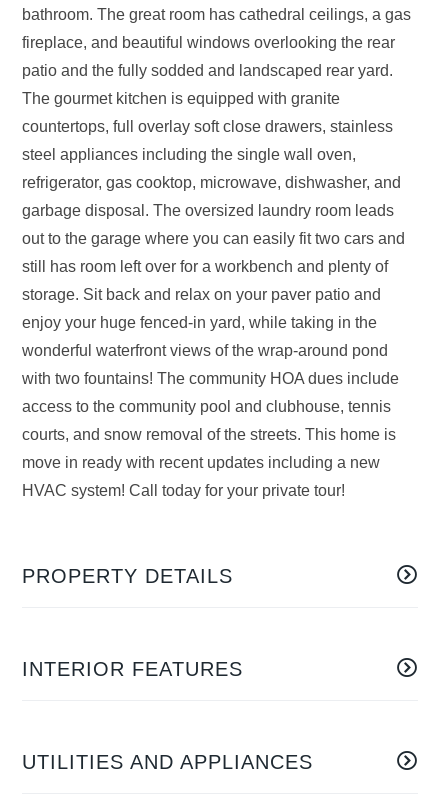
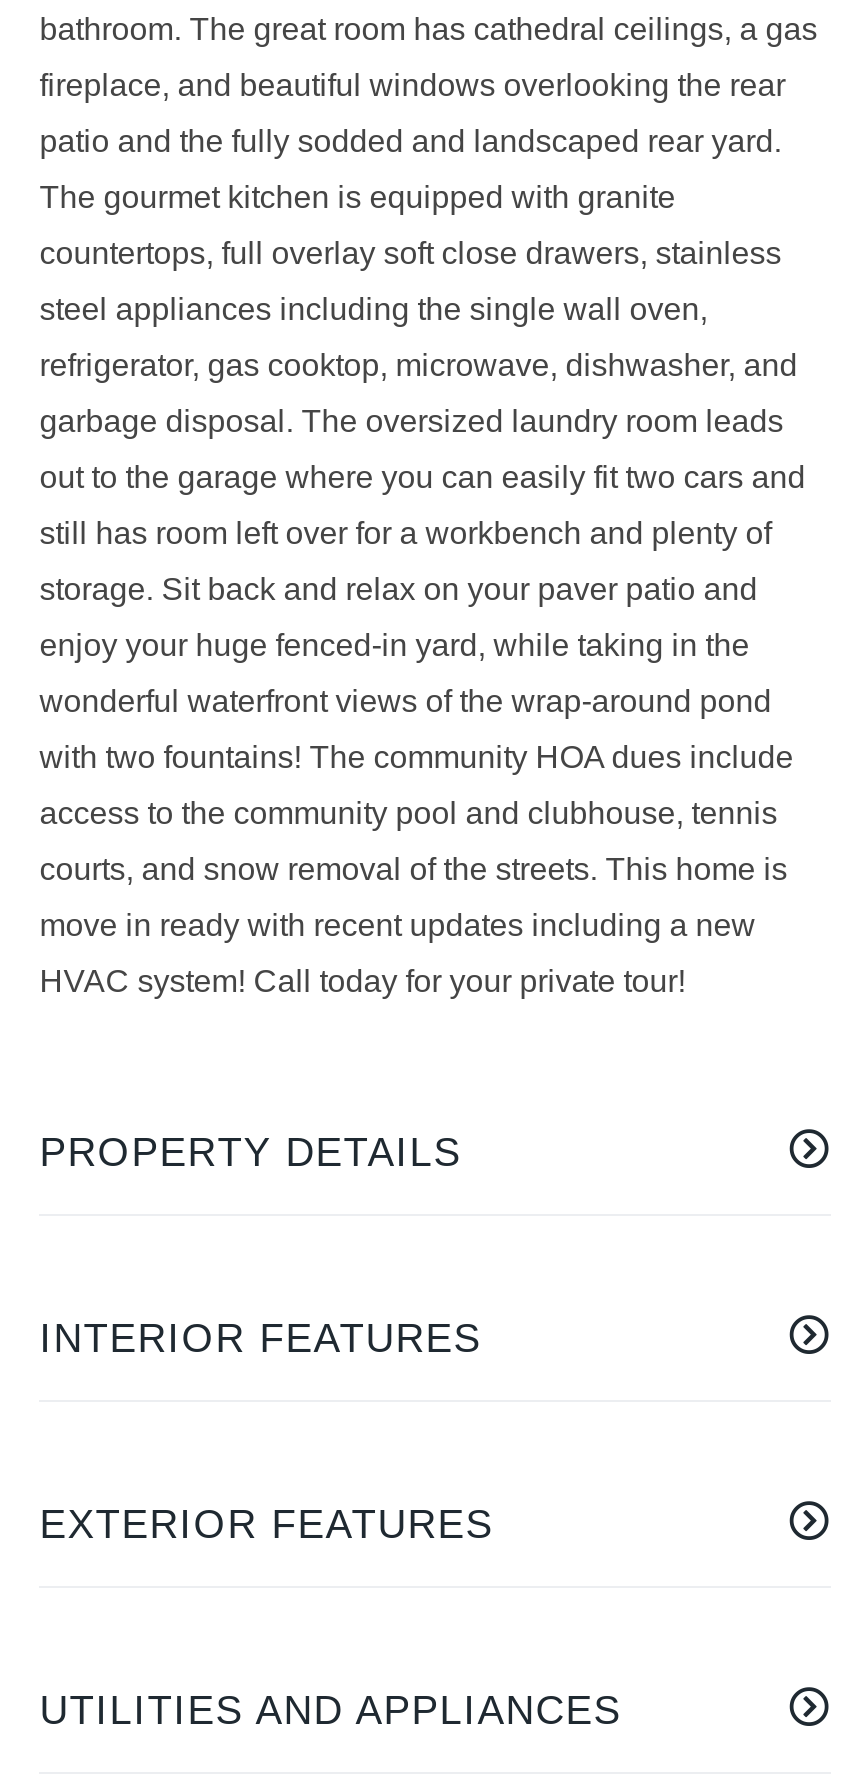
none -> [39,1502,493,1546] EXTERIOR FEATURES

